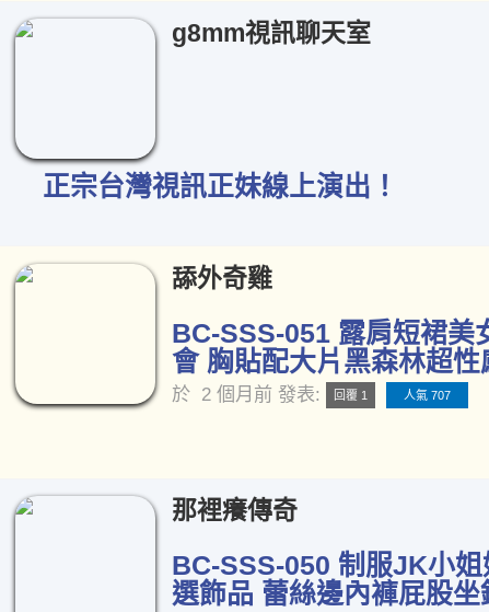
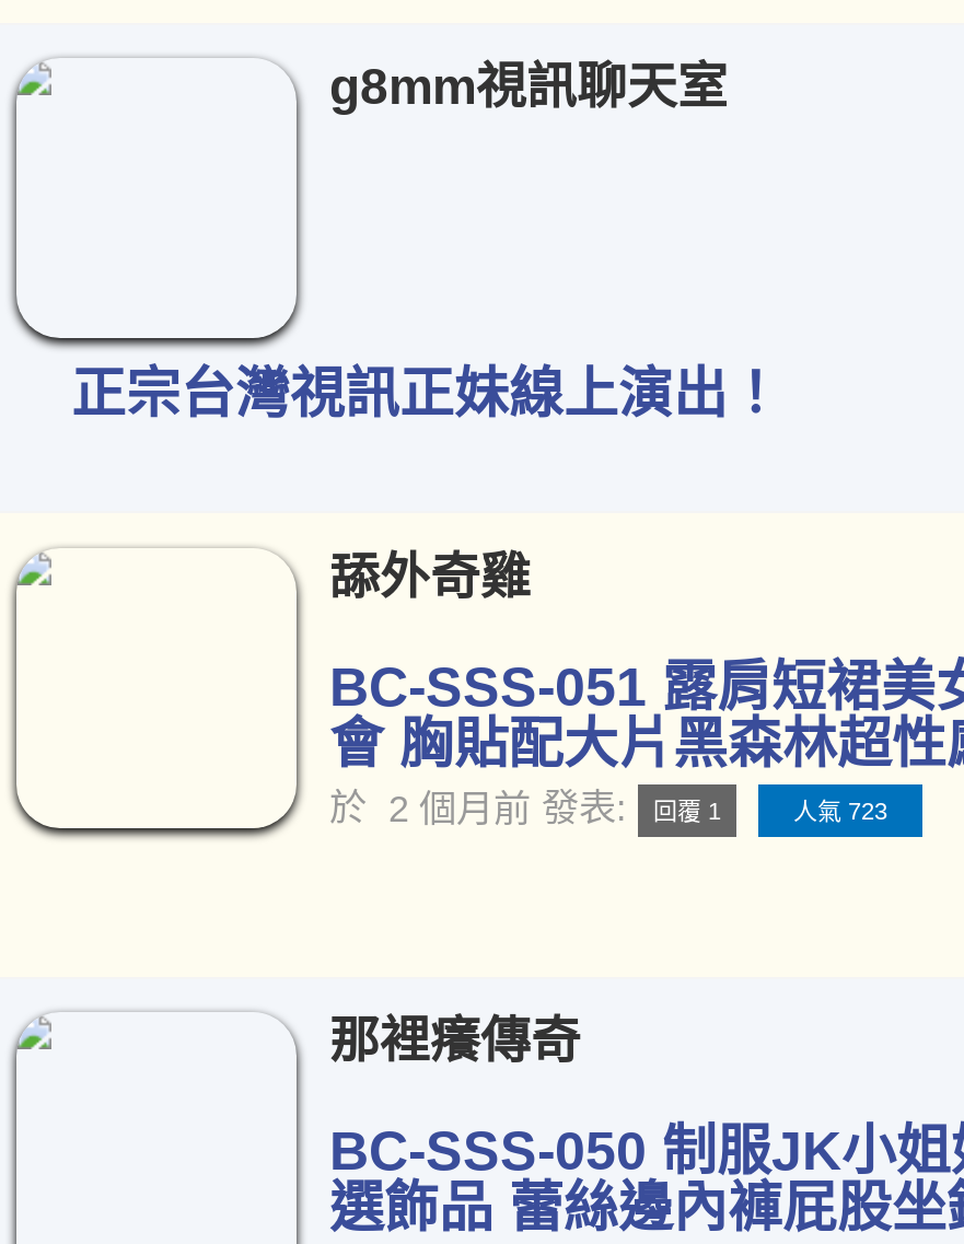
[404,389,451,402] 人氣 707 -> [793,798,887,824] 人氣 723

